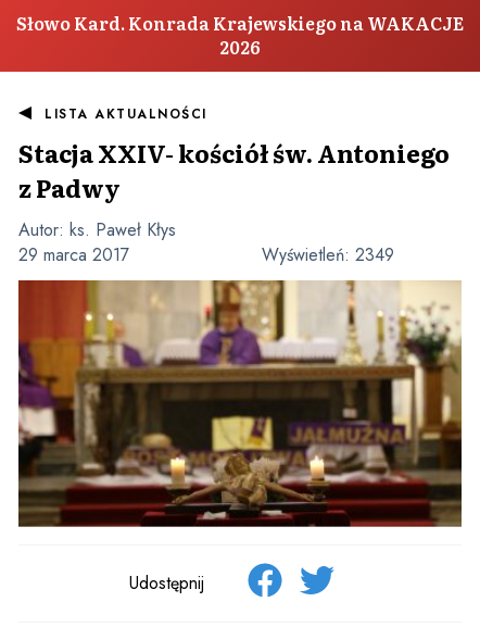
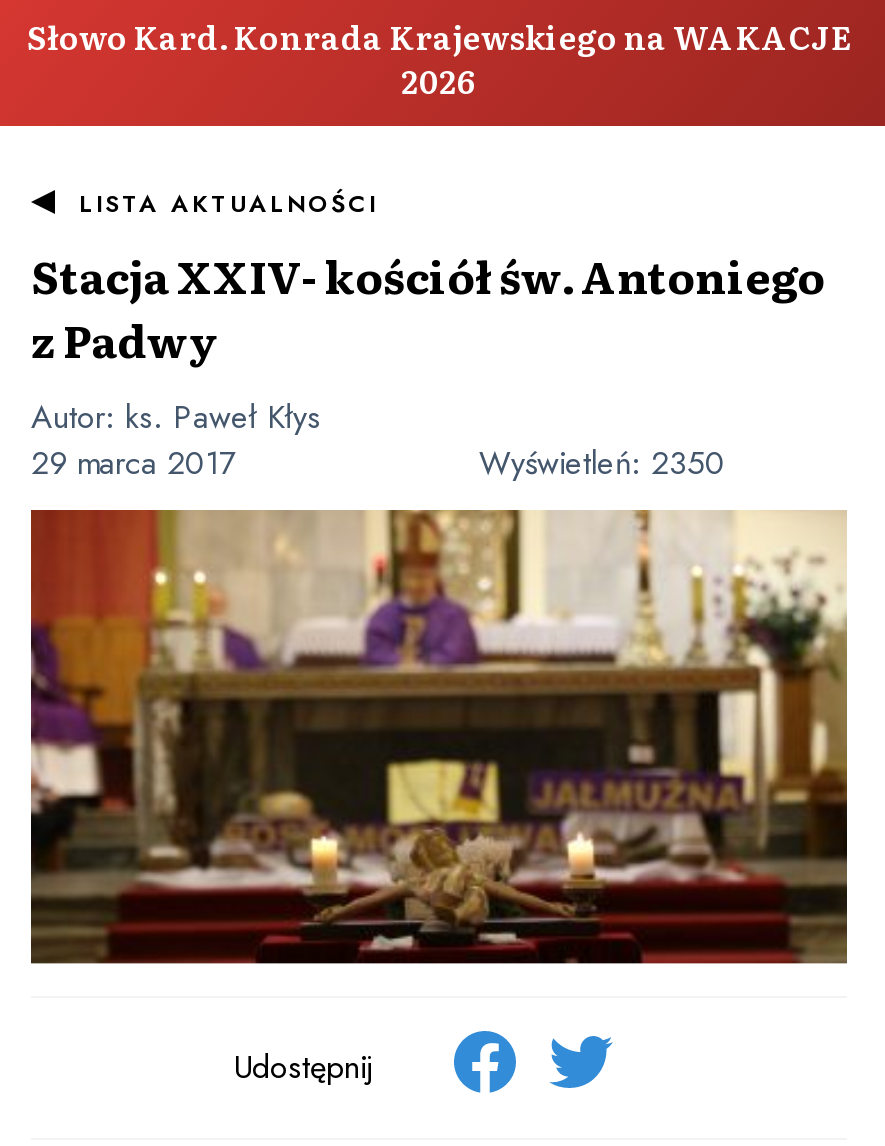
[262,242,394,267] Wyświetleń: 2349 -> [479,440,725,486] Wyświetleń: 2350

